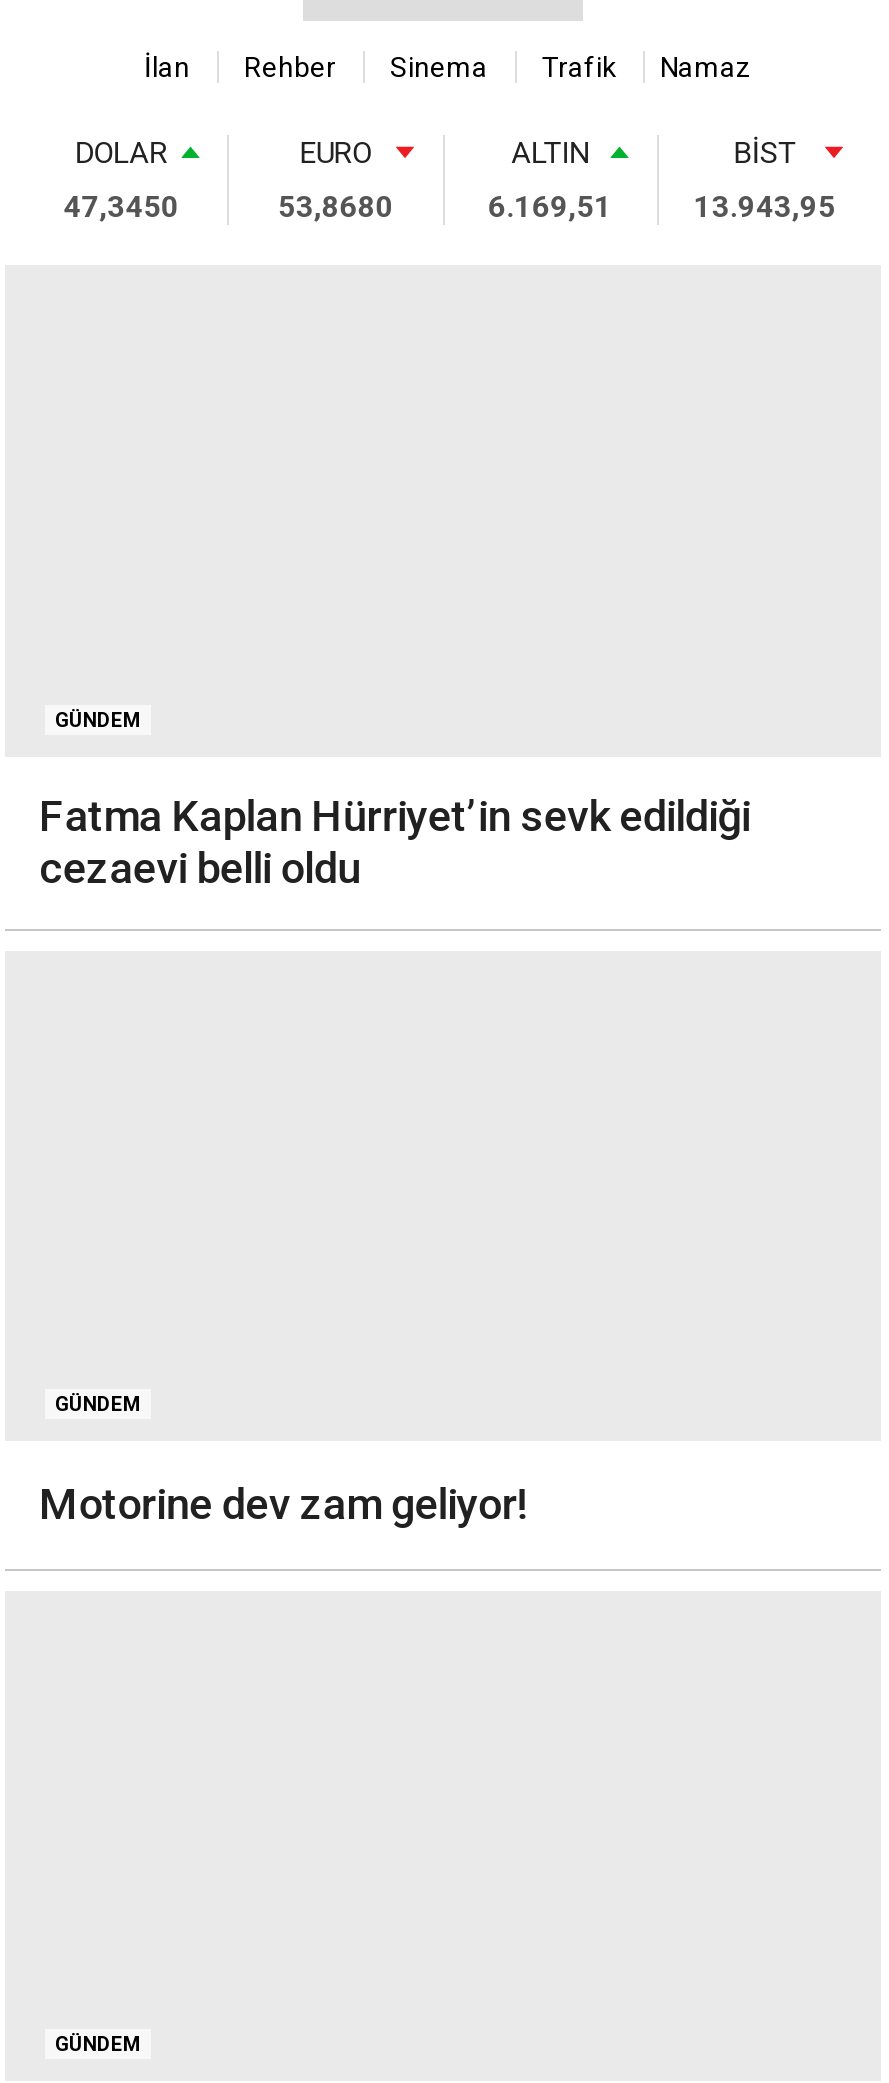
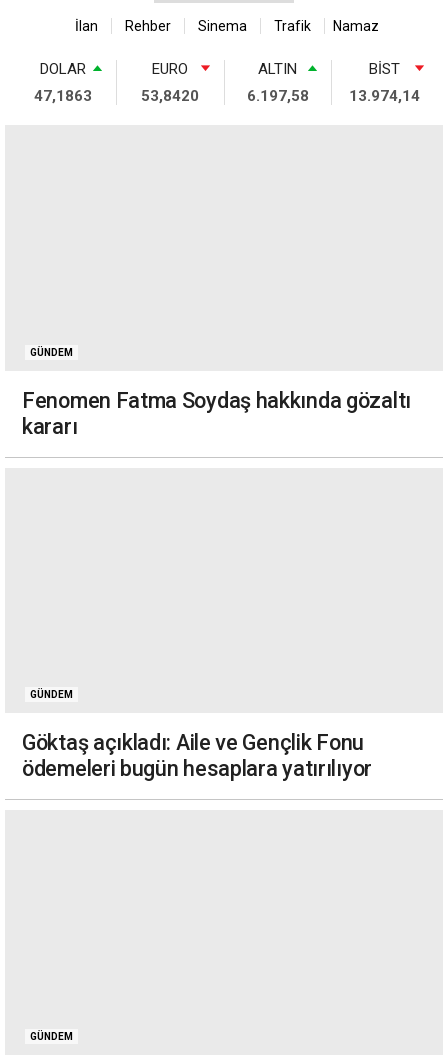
[63,190,179,226] 47,3450 -> [34,87,92,105] 47,1863
[278,190,394,226] 53,8680 -> [141,87,199,105] 53,8420
[488,190,612,226] 6.169,51 -> [247,87,309,105] 6.197,58
[694,190,836,226] 13.943,95 -> [349,87,420,105] 13.974,14
[39,790,750,892] Fatma Kaplan Hürriyet’in sevk edildiği | cezaevi belli oldu -> [22,387,411,438] Fenomen Fatma Soydaş hakkında gözaltı | kararı
[39,1478,528,1528] Motorine dev zam geliyor! -> [22,730,372,781] Göktaş açıkladı: Aile ve Gençlik Fonu | ödemeleri bugün hesaplara yatırılıyor

